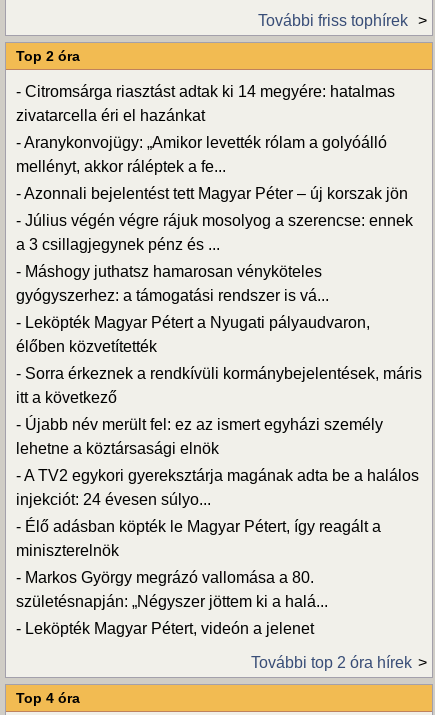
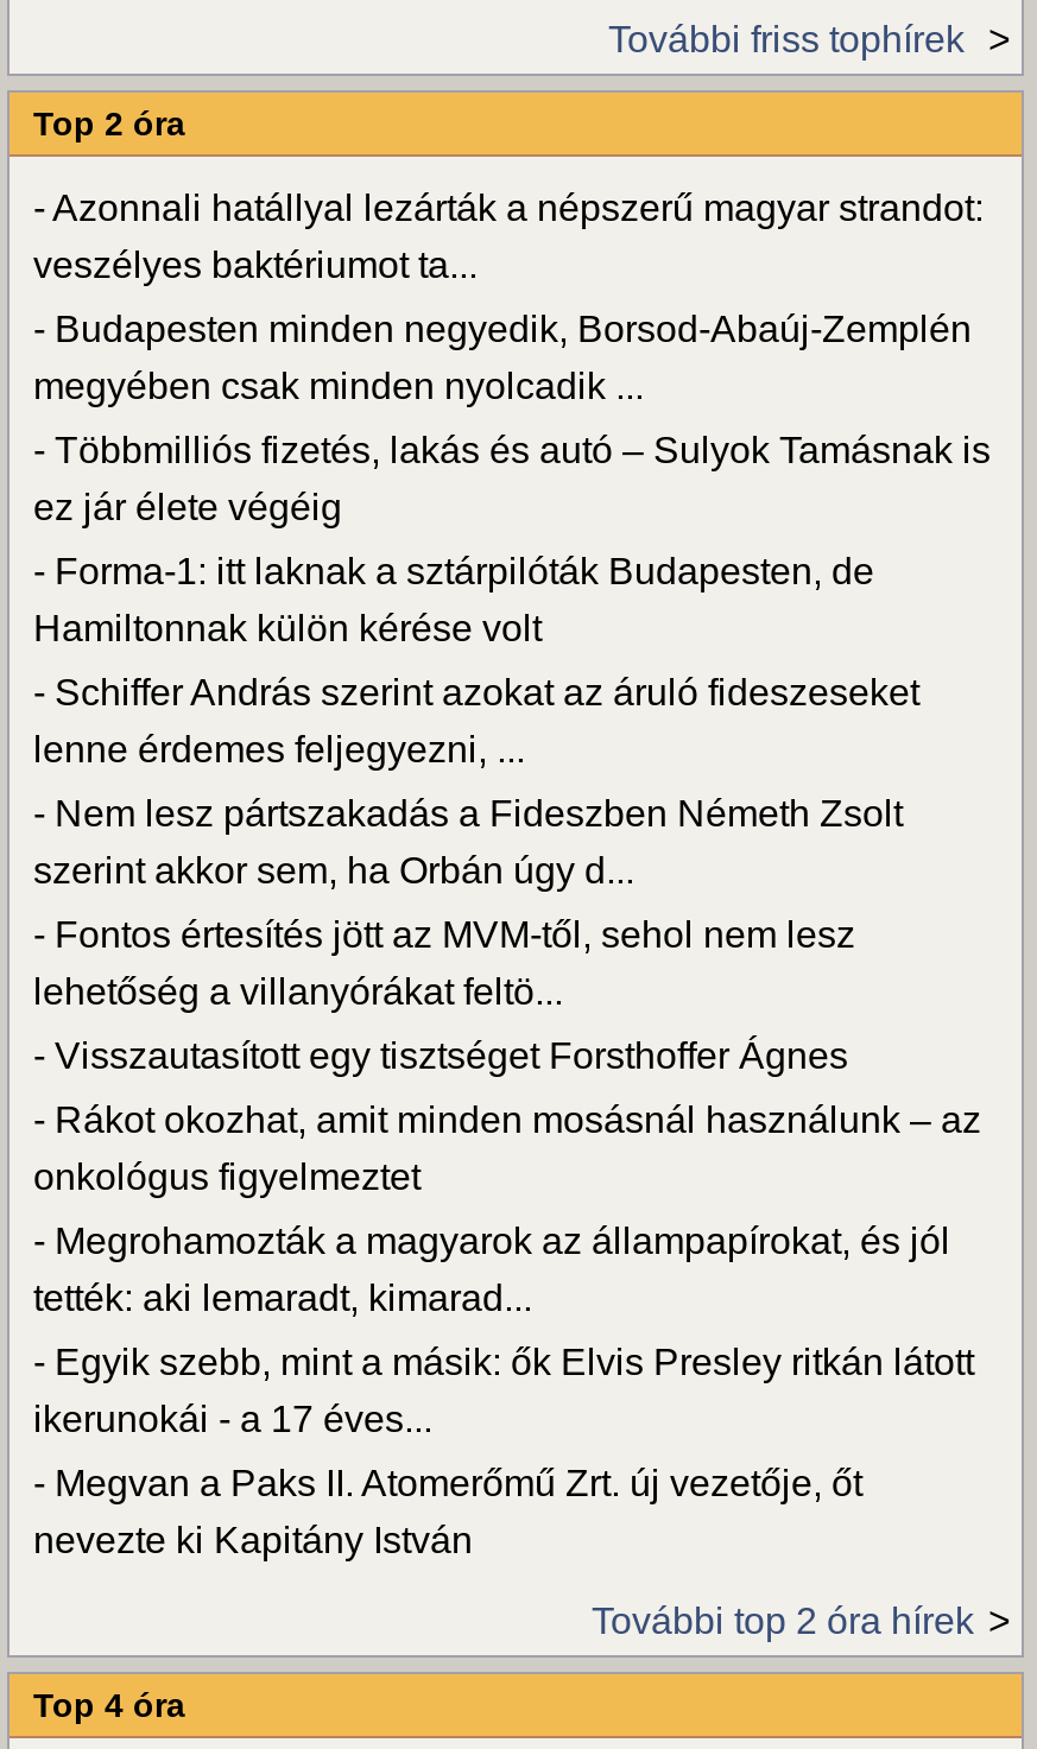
[16,83,395,124] - Citromsárga riasztást adtak ki 14 megyére: hatalmas | zivatarcella éri el hazánkat -> [33,188,984,285] - Azonnali hatállyal lezárták a népszerű magyar strandot: | veszélyes baktériumot ta...
[16,134,387,175] - Aranykonvojügy: „Amikor levették rólam a golyóálló | mellényt, akkor ráléptek a fe... -> [33,309,972,406] - Budapesten minden negyedik, Borsod-Abaúj-Zemplén | megyében csak minden nyolcadik ...
[16,185,408,202] - Azonnali bejelentést tett Magyar Péter – új korszak jön -> [33,430,991,527] - Többmilliós fizetés, lakás és autó – Sulyok Tamásnak is | ez jár élete végéig
[16,212,413,253] - Július végén végre rájuk mosolyog a szerencse: ennek | a 3 csillagjegynek pénz és ... -> [33,551,874,648] - Forma-1: itt laknak a sztárpilóták Budapesten, de | Hamiltonnak külön kérése volt
[16,263,329,304] - Máshogy juthatsz hamarosan vényköteles | gyógyszerhez: a támogatási rendszer is vá... -> [33,672,919,769] - Schiffer András szerint azokat az áruló fideszeseket | lenne érdemes feljegyezni, ...
[16,314,370,355] - Leköpték Magyar Pétert a Nyugati pályaudvaron, | élőben közvetítették -> [33,793,903,891] - Nem lesz pártszakadás a Fideszben Németh Zsolt | szerint akkor sem, ha Orbán úgy d...
[16,365,422,406] - Sorra érkeznek a rendkívüli kormánybejelentések, máris | itt a következő -> [33,914,855,1012] - Fontos értesítés jött az MVM-től, sehol nem lesz | lehetőség a villanyórákat feltö...
[16,416,383,457] - Újabb név merült fel: ez az ismert egyházi személy | lehetne a köztársasági elnök -> [33,1035,848,1076] - Visszautasított egy tisztséget Forsthoffer Ágnes
[16,467,419,508] - A TV2 egykori gyereksztárja magának adta be a halálos | injekciót: 24 évesen súlyo... -> [33,1100,981,1197] - Rákot okozhat, amit minden mosásnál használunk – az | onkológus figyelmeztet
[16,518,381,559] - Élő adásban köpték le Magyar Pétert, így reagált a | miniszterelnök -> [33,1221,950,1318] - Megrohamozták a magyarok az állampapírokat, és jól | tették: aki lemaradt, kimarad...
[16,569,328,610] - Markos György megrázó vallomása a 80. | születésnapján: „Négyszer jöttem ki a halá... -> [33,1342,974,1439] - Egyik szebb, mint a másik: ők Elvis Presley ritkán látott | ikerunokái - a 17 éves...
[16,620,314,637] - Leköpték Magyar Pétert, videón a jelenet -> [33,1463,862,1560] - Megvan a Paks II. Atomerőmű Zrt. új vezetője, őt | nevezte ki Kapitány István

